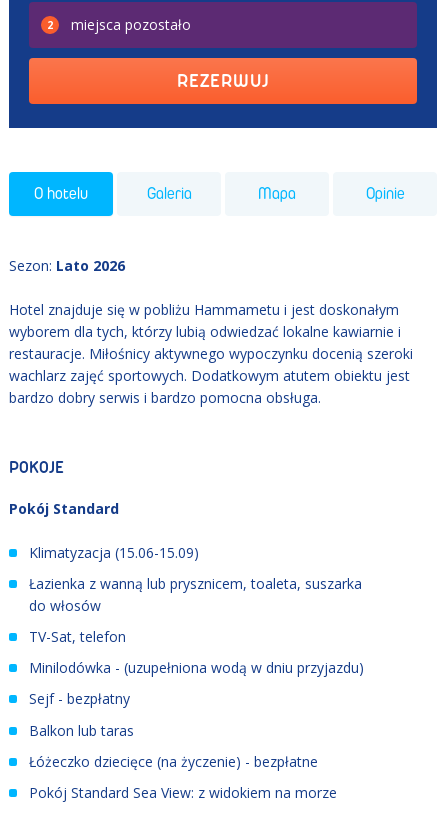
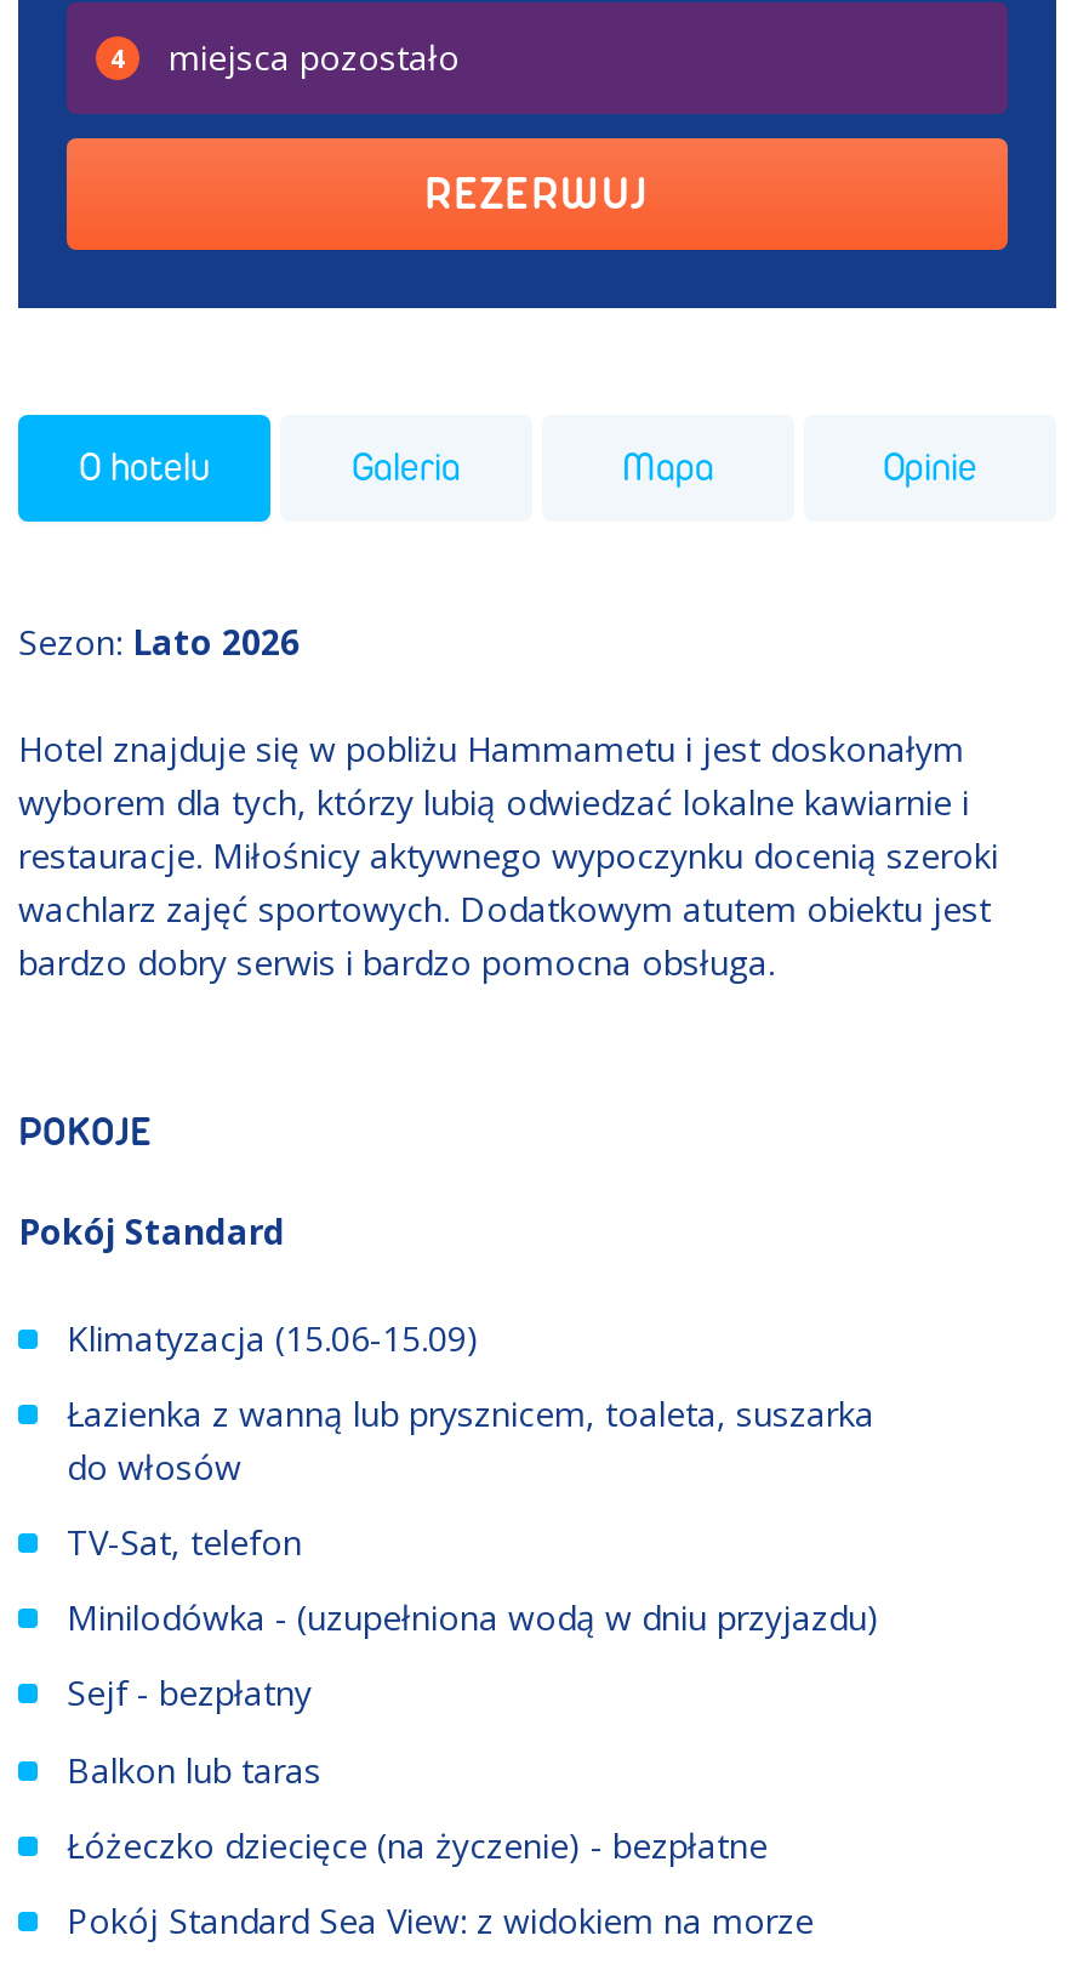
[47,15,191,34] 2 miejsca pozostało -> [110,35,460,81] 4 miejsca pozostało

